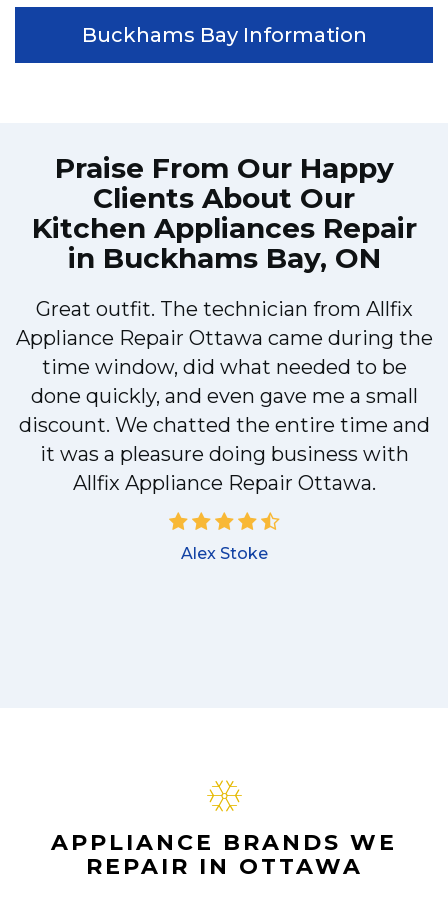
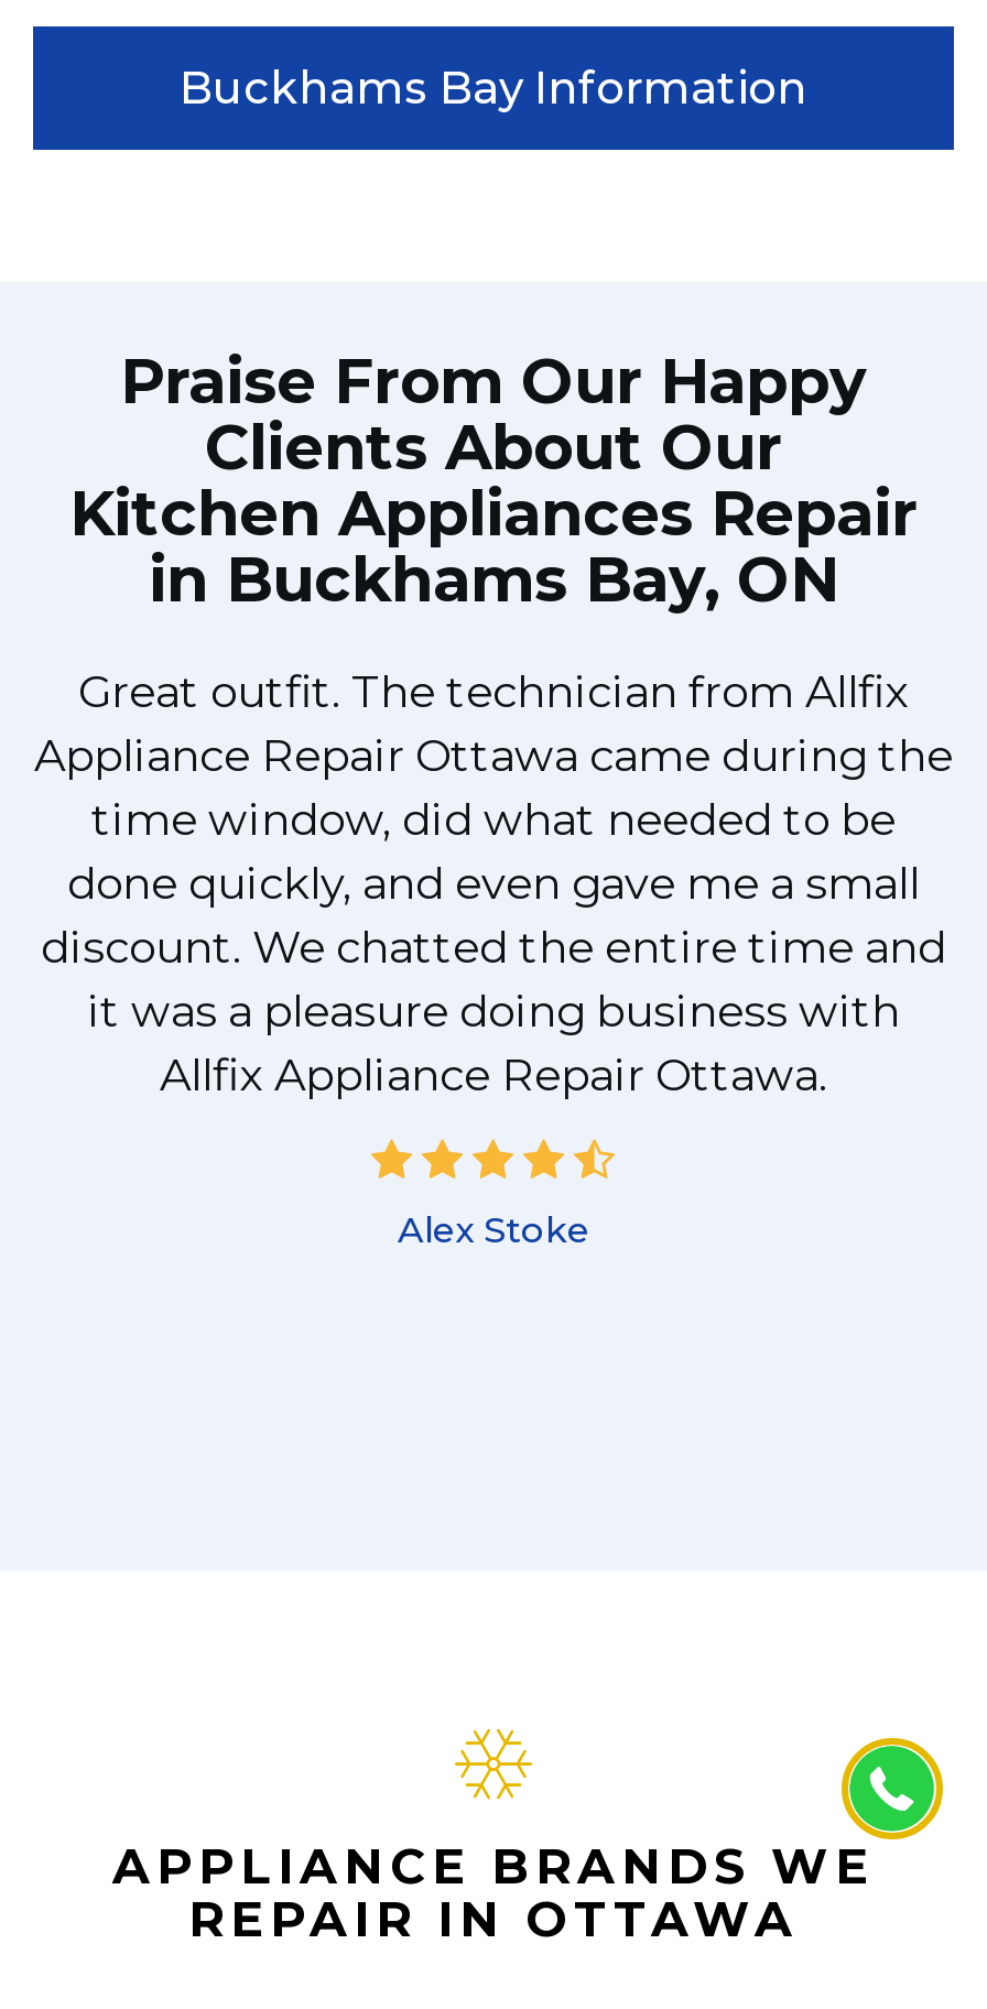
none -> [839,1736,945,1842] [image]

